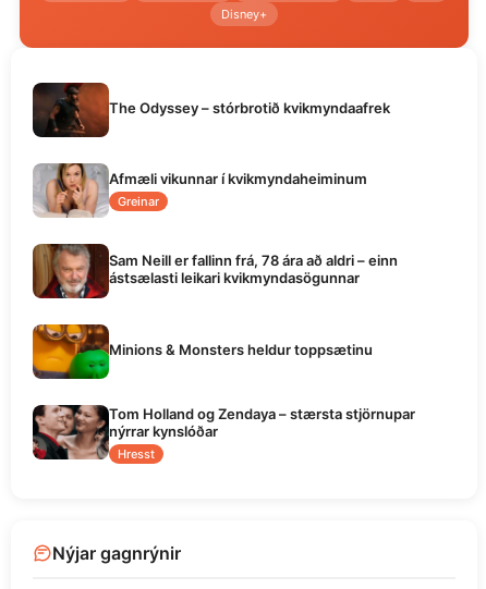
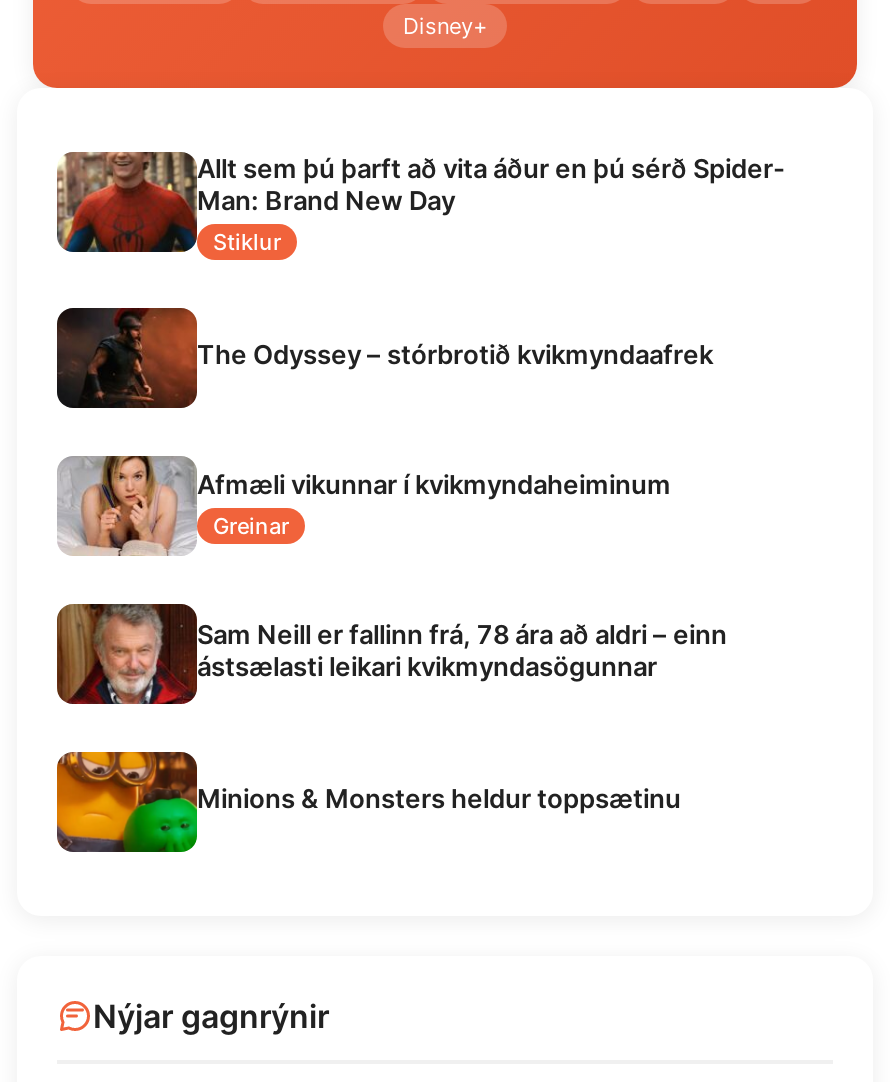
none -> [55,150,785,255] [image] | Allt sem þú þarft að vita áður en þú sérð Spider- | Man: Brand New Day | Stiklur
moved [32,82,398,358] -> [55,306,727,813]: [image] | The Odyssey – stórbrotið kvikmyndaafrek | Afmæli vikunnar í kvikmyndaheiminum | Greinar | Sam Neill er fallinn frá, 78 ára að aldri – einn | ástsælasti leikari kvikmyndasögunnar | Minions & Monsters heldur toppsætinu
[32,404,415,464] [image] | Tom Holland og Zendaya – stærsta stjörnupar | nýrrar kynslóðar | Hresst -> none

